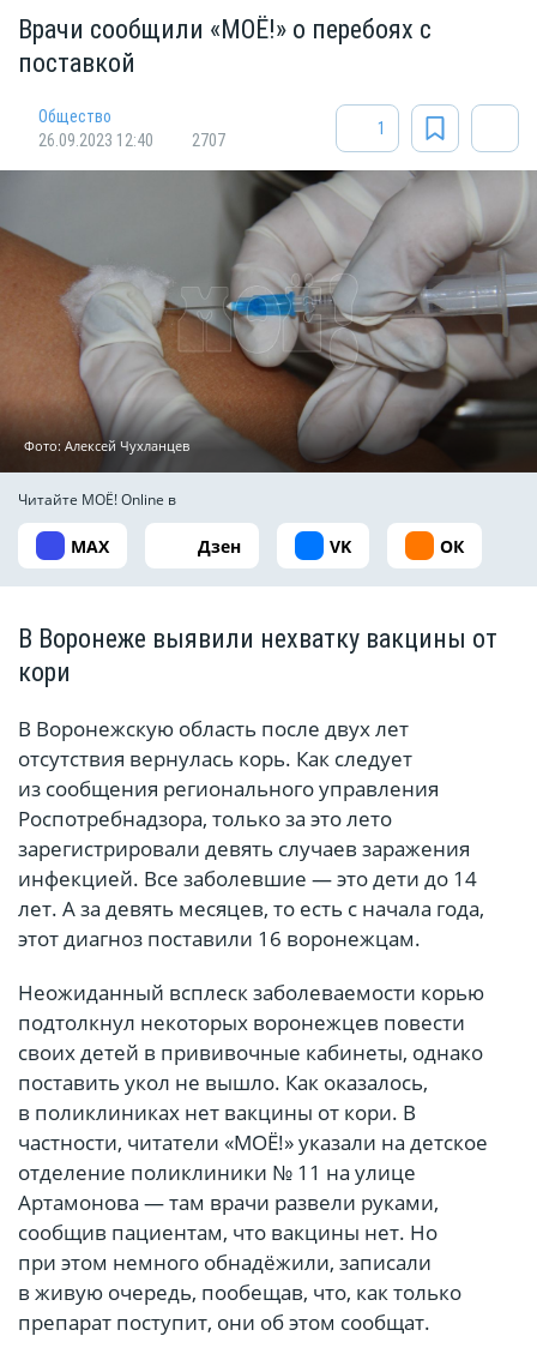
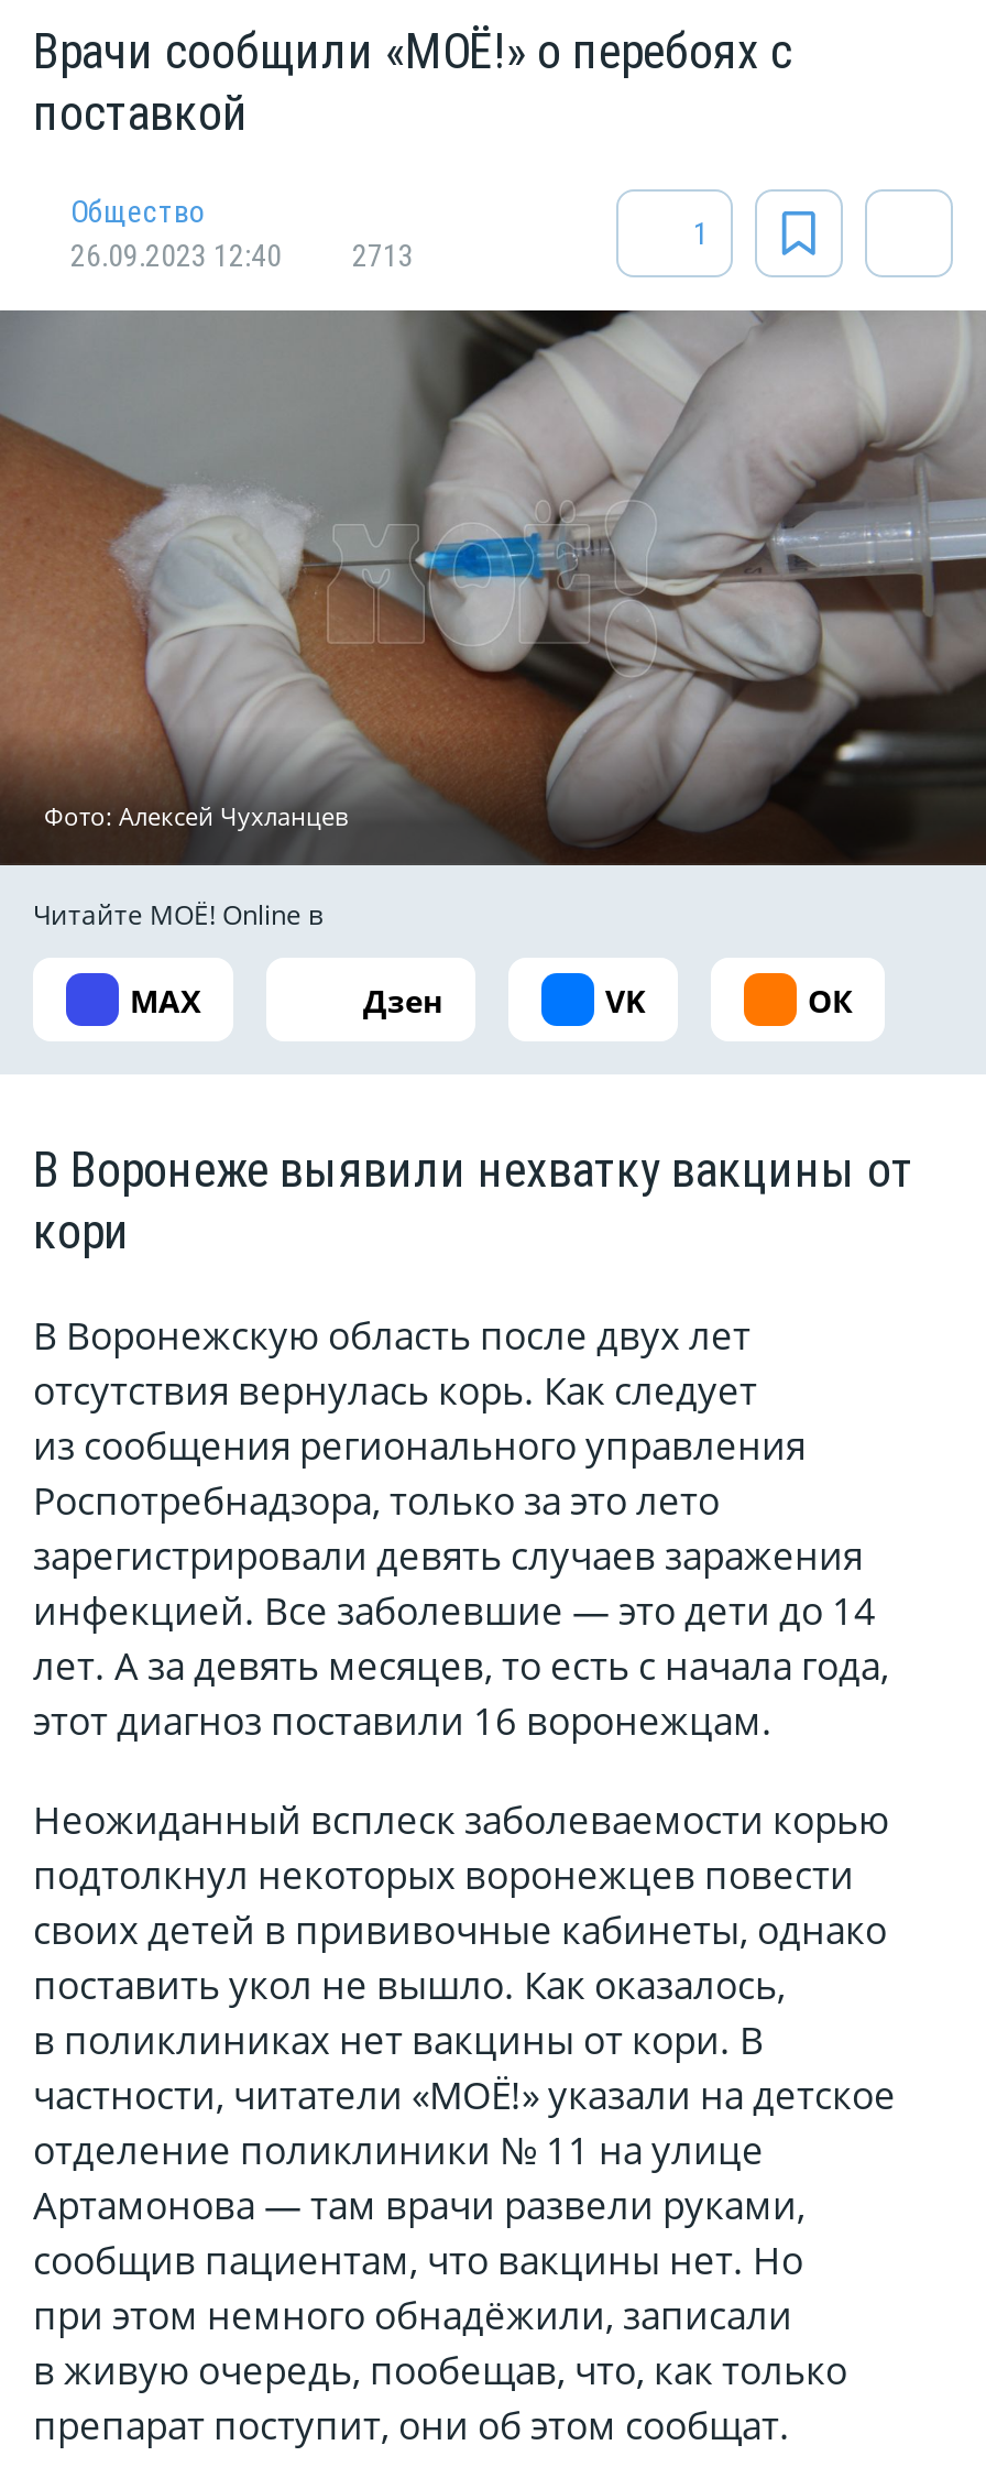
[38,131,225,150] 26.09.2023 12:40 2707 -> [70,239,414,274] 26.09.2023 12:40 2713

